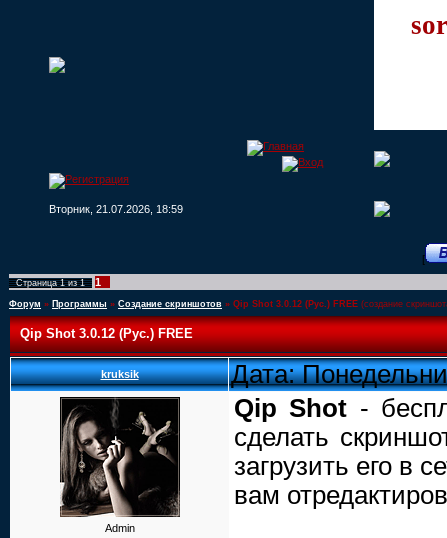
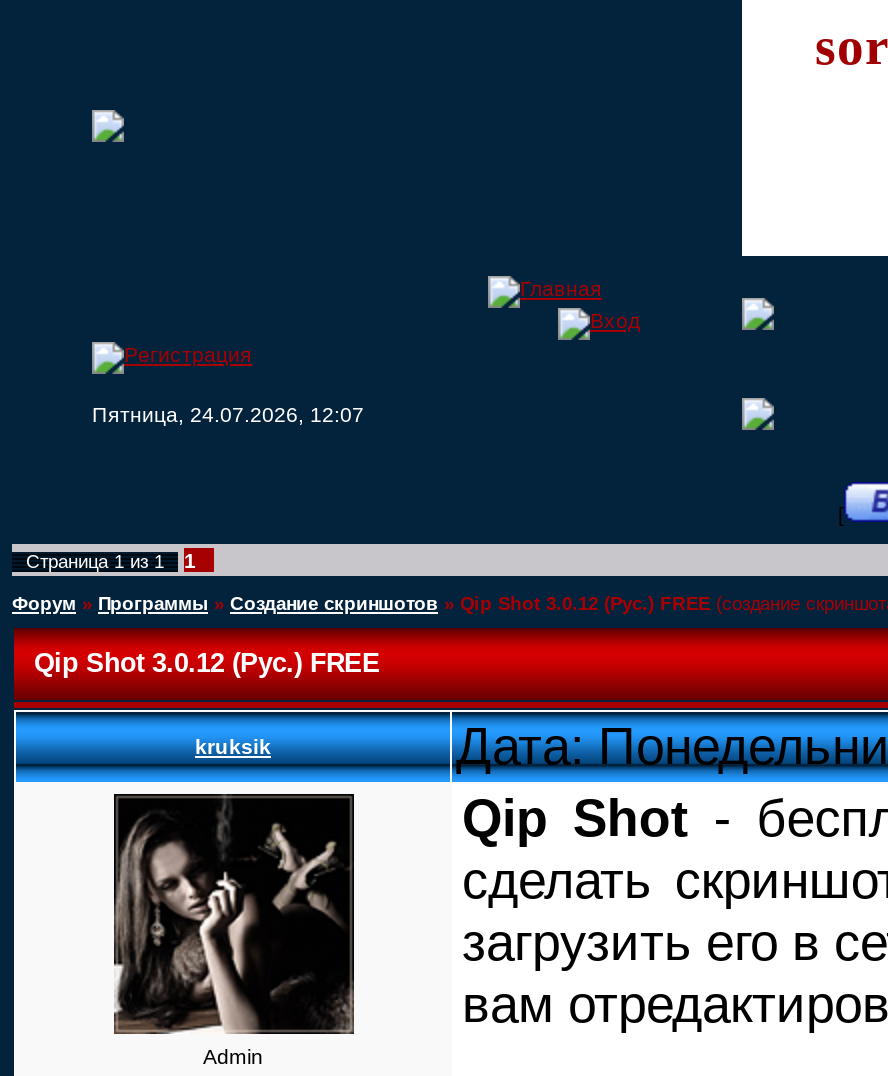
[49,203,183,215] Вторник, 21.07.2026, 18:59 -> [92,402,364,426] Пятница, 24.07.2026, 12:07

